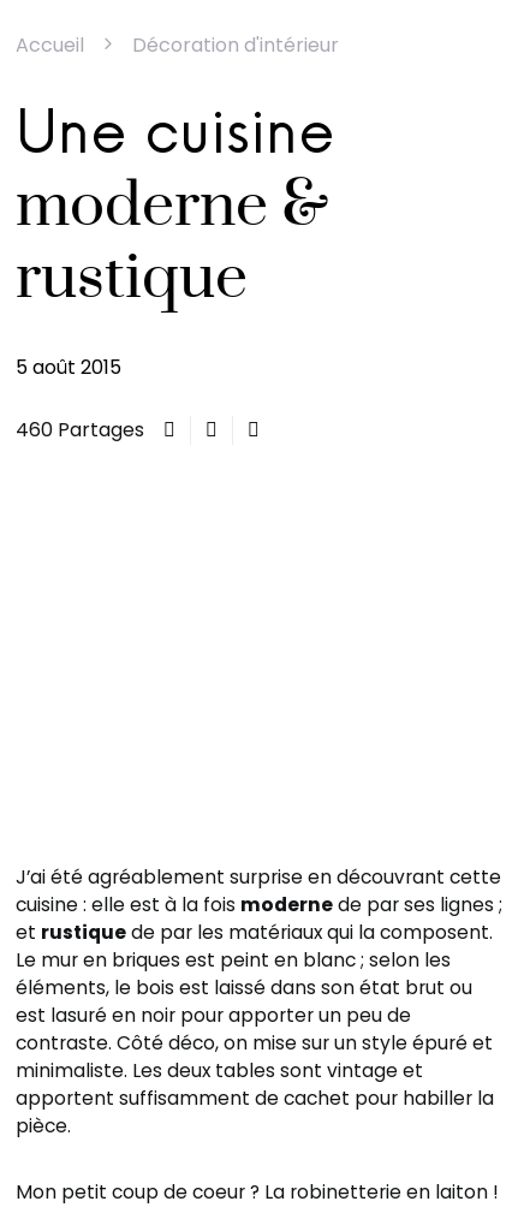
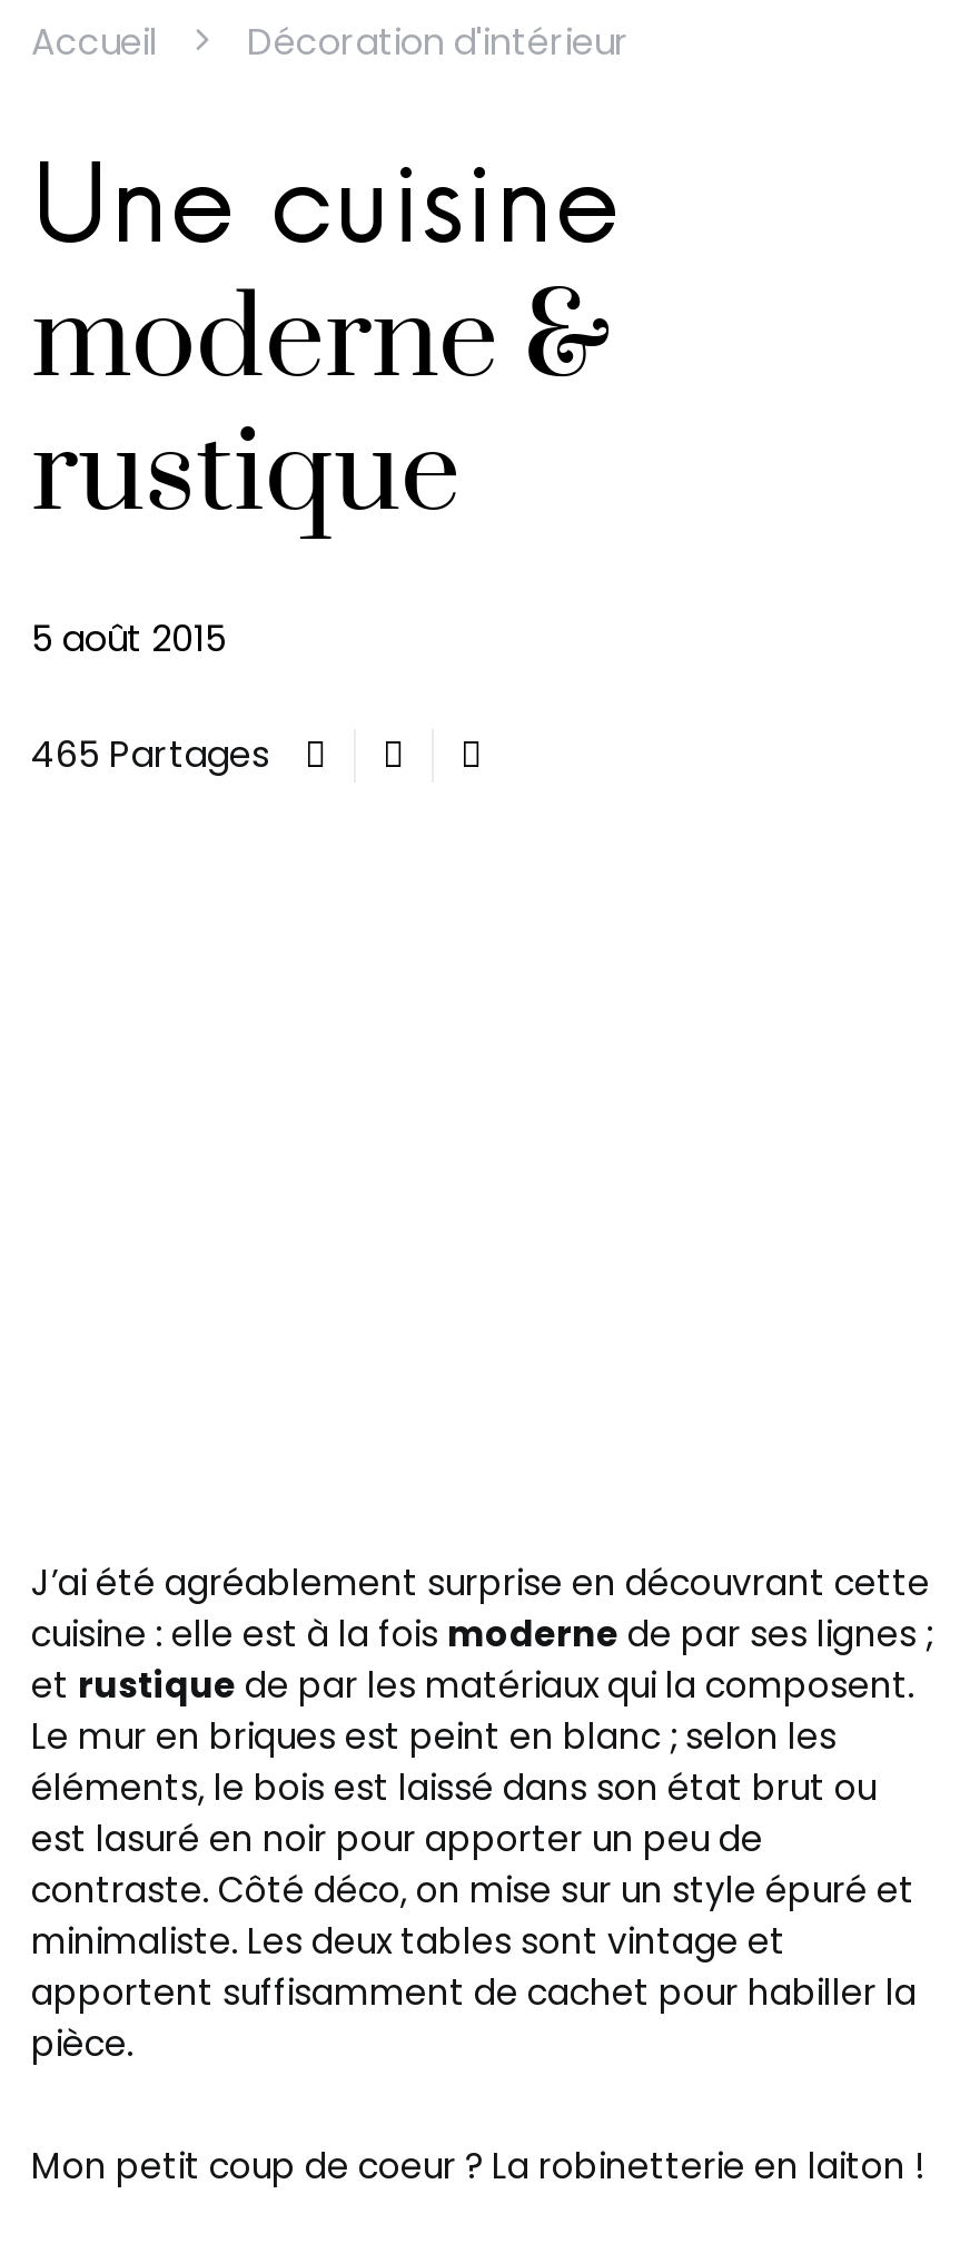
[16,416,144,444] 460 Partages -> [31,729,269,780] 465 Partages

